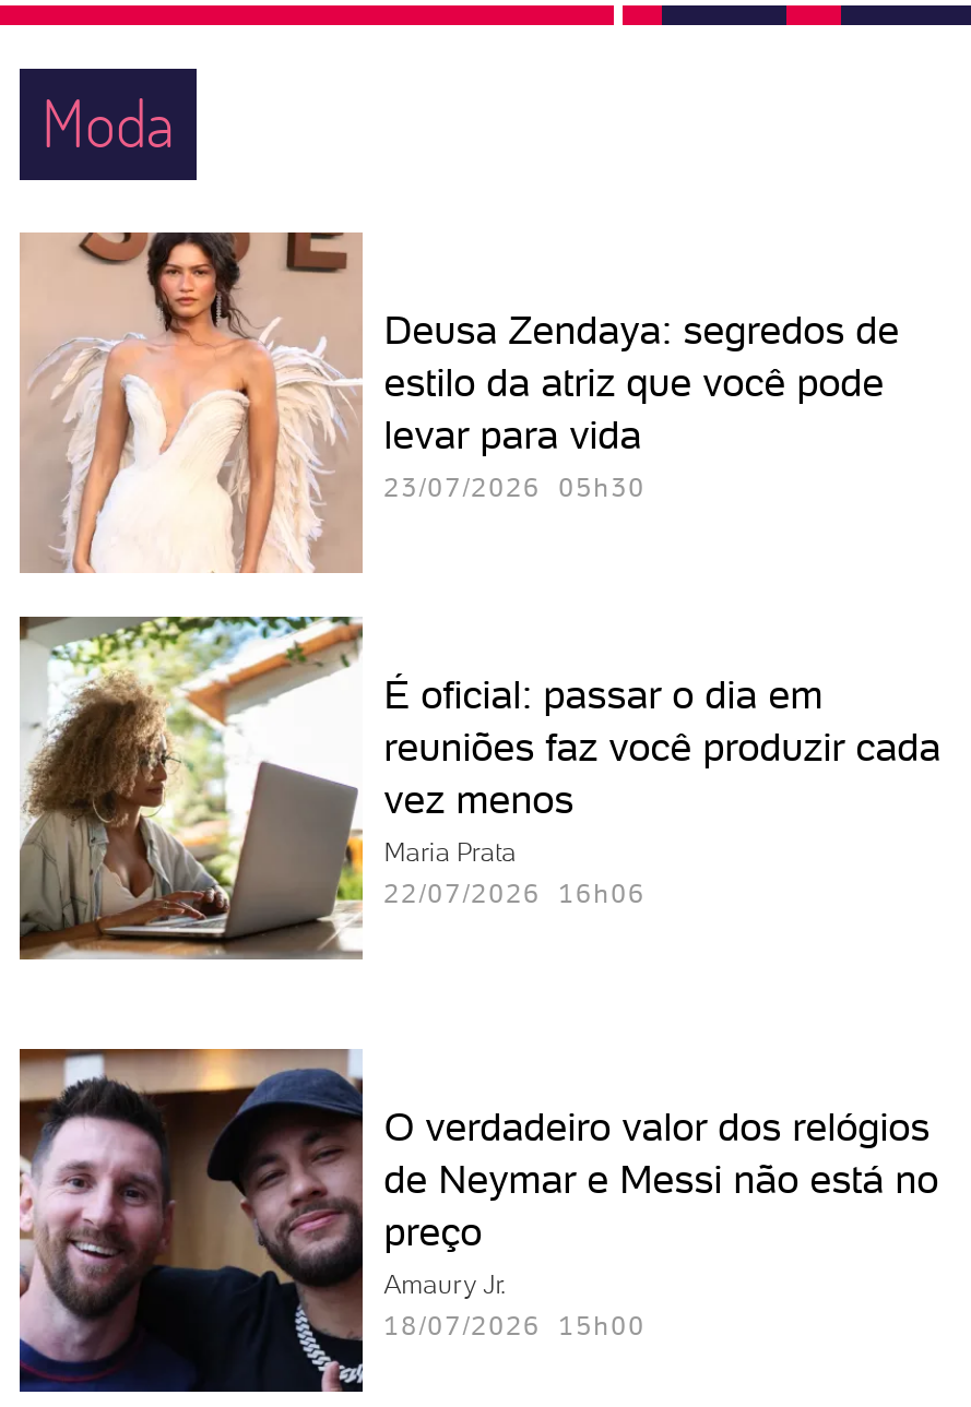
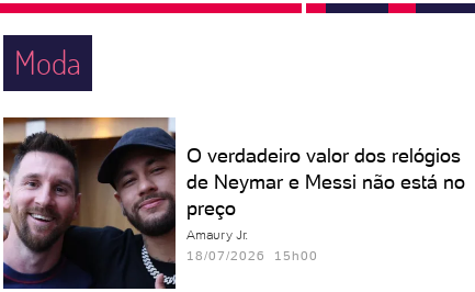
[20,230,900,573] [image] | Deusa Zendaya: segredos de | estilo da atriz que você pode | levar para vida | 23/07/2026 05h30 -> none
[17,615,941,962] [image] | É oficial: passar o dia em | reuniões faz você produzir cada | vez menos | Maria Prata | 22/07/2026 16h06 -> none

